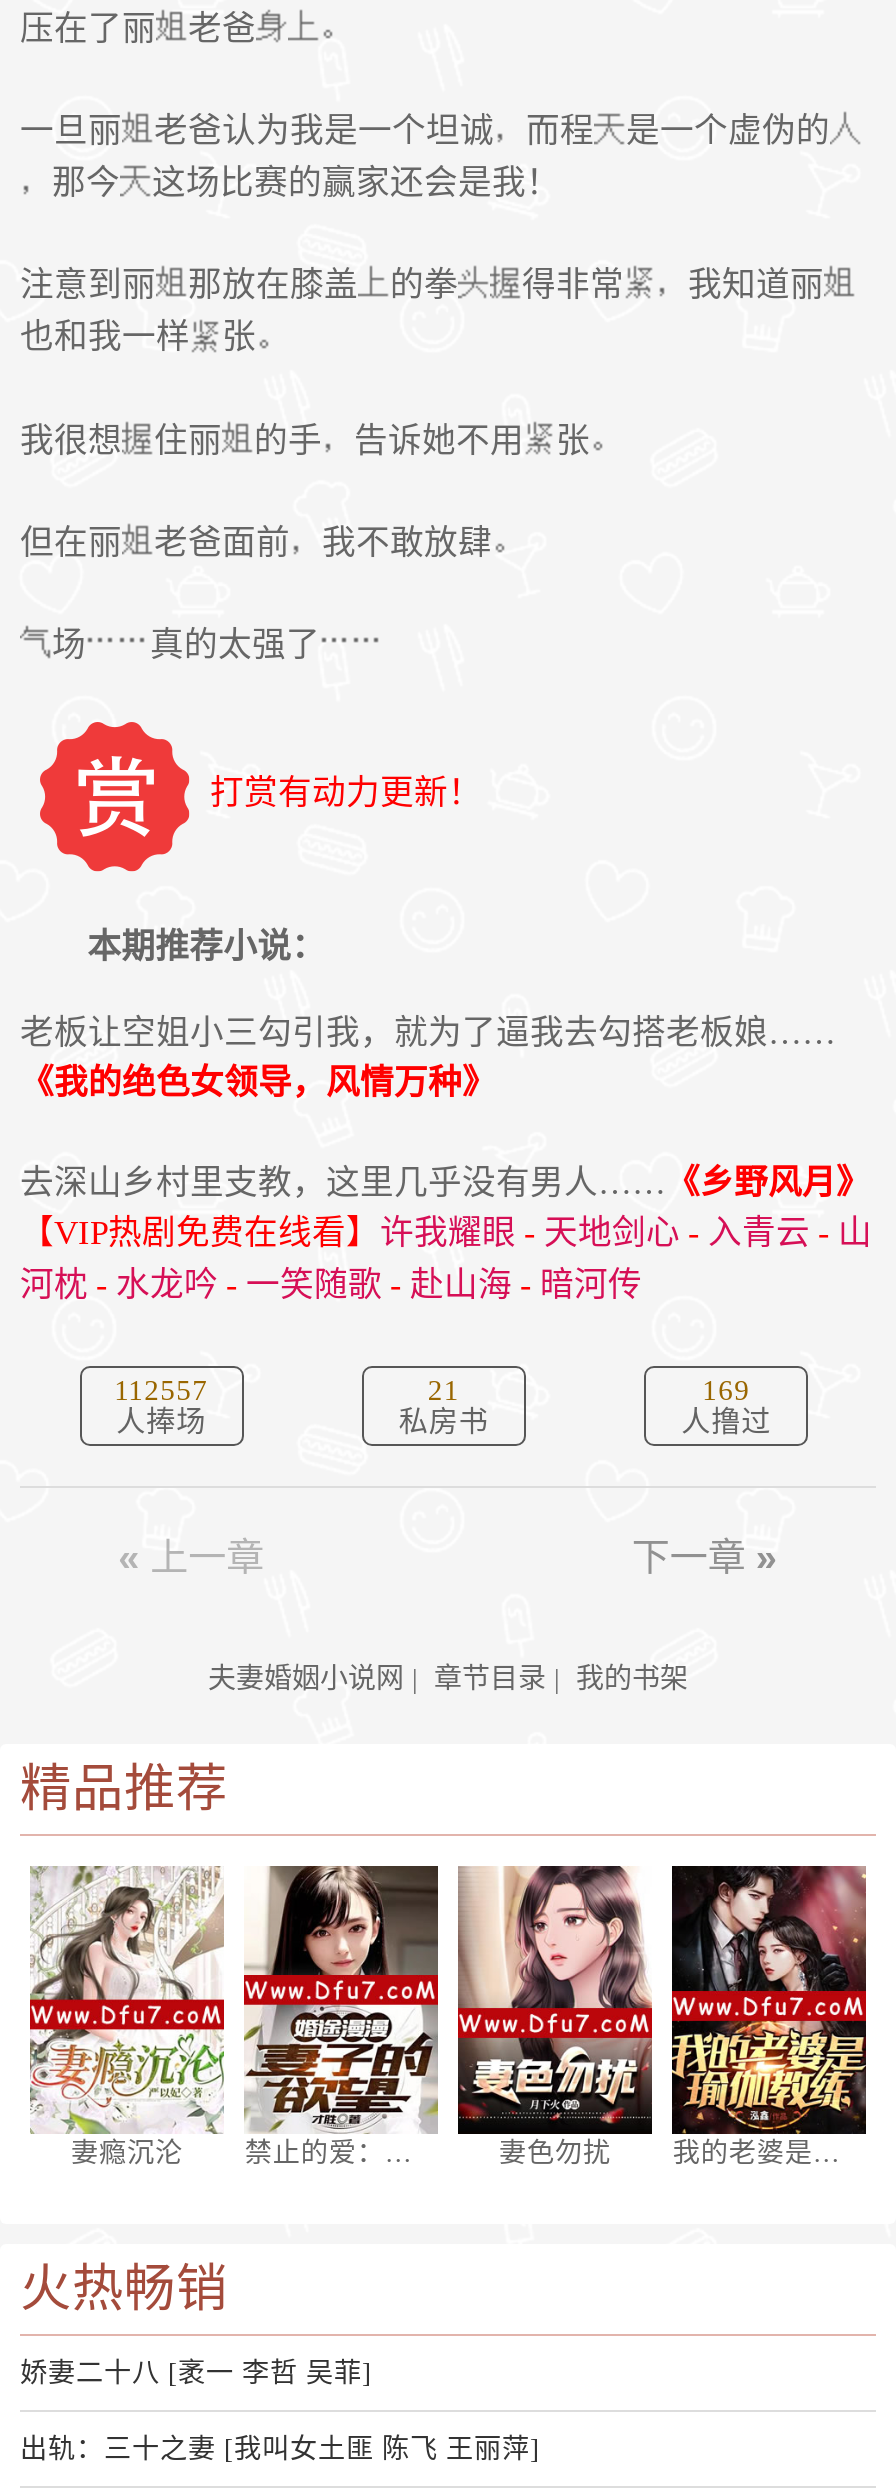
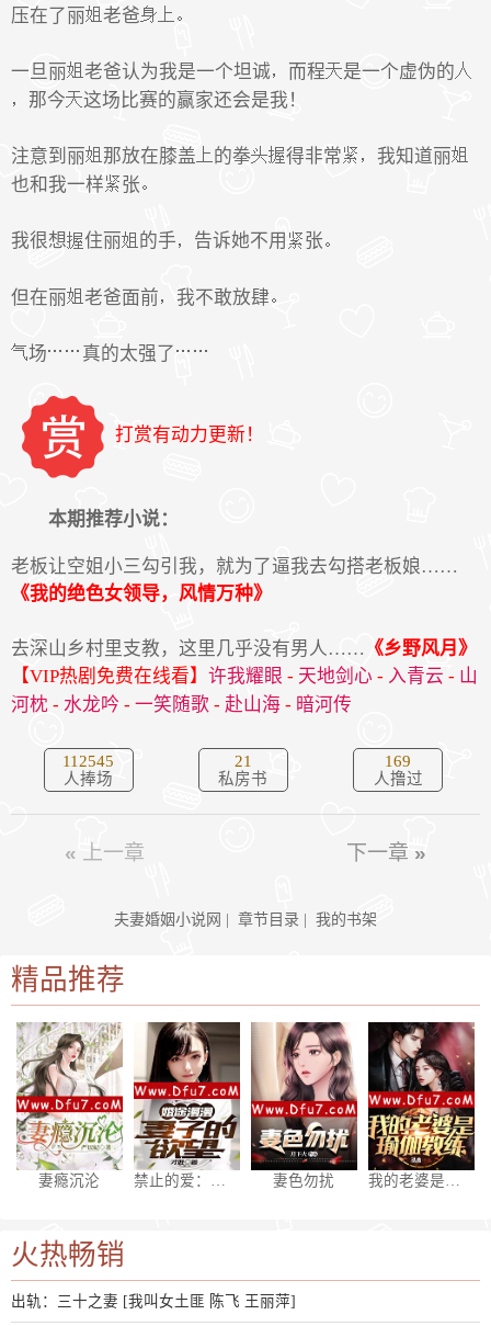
[114,1373,208,1405] 112557 -> [63,753,114,770] 112545
[20,2358,372,2388] 娇妻二十八 [袤一 李哲 吴菲] -> none

